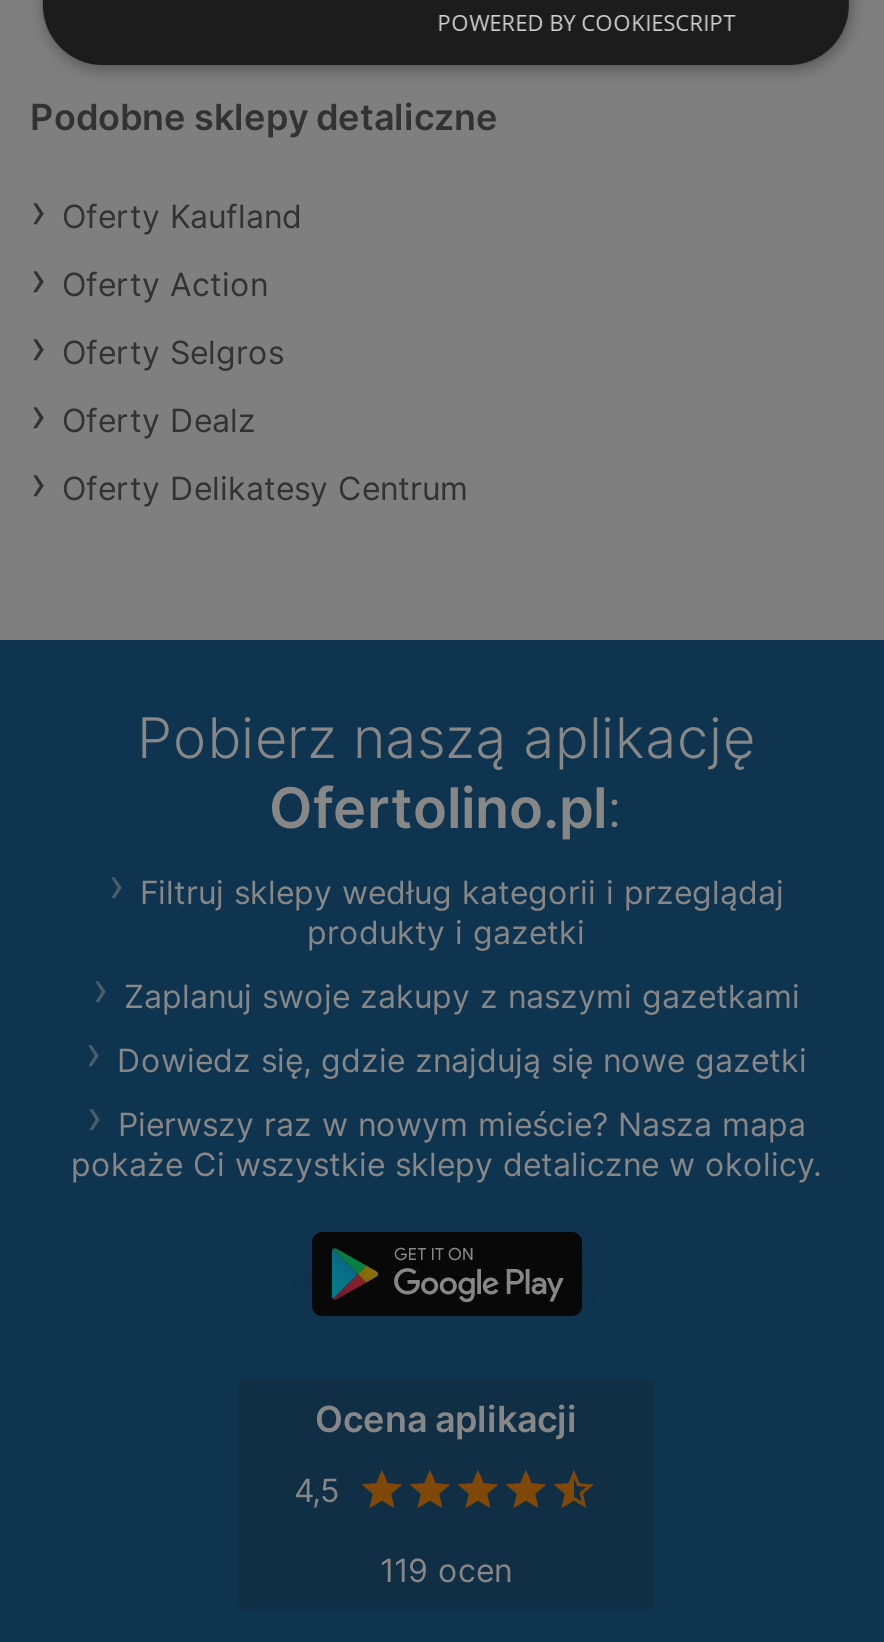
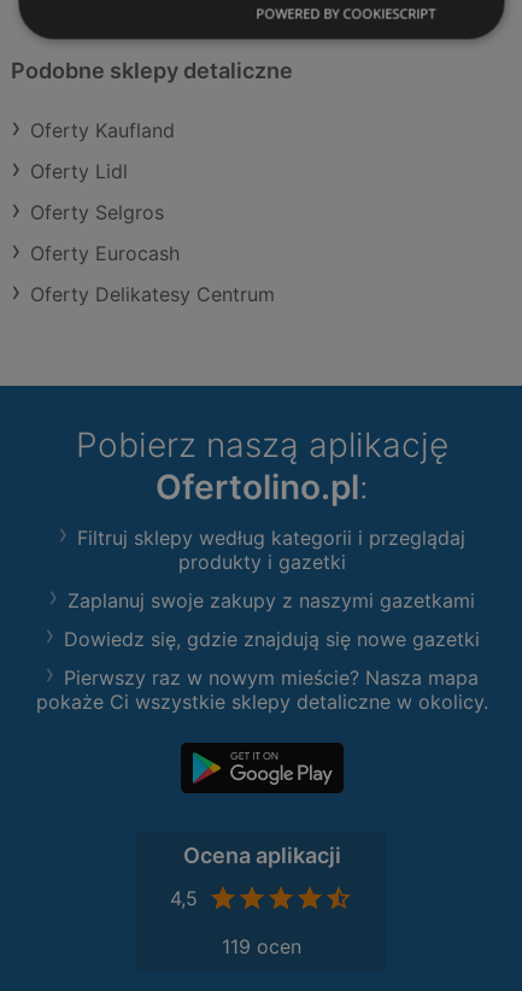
[62,264,268,304] Oferty Action -> [30,159,128,183] Oferty Lidl
[62,400,256,440] Oferty Dealz -> [30,241,180,265] Oferty Eurocash

